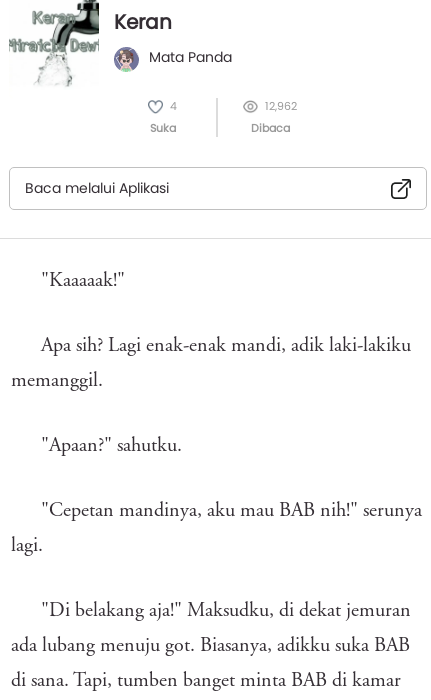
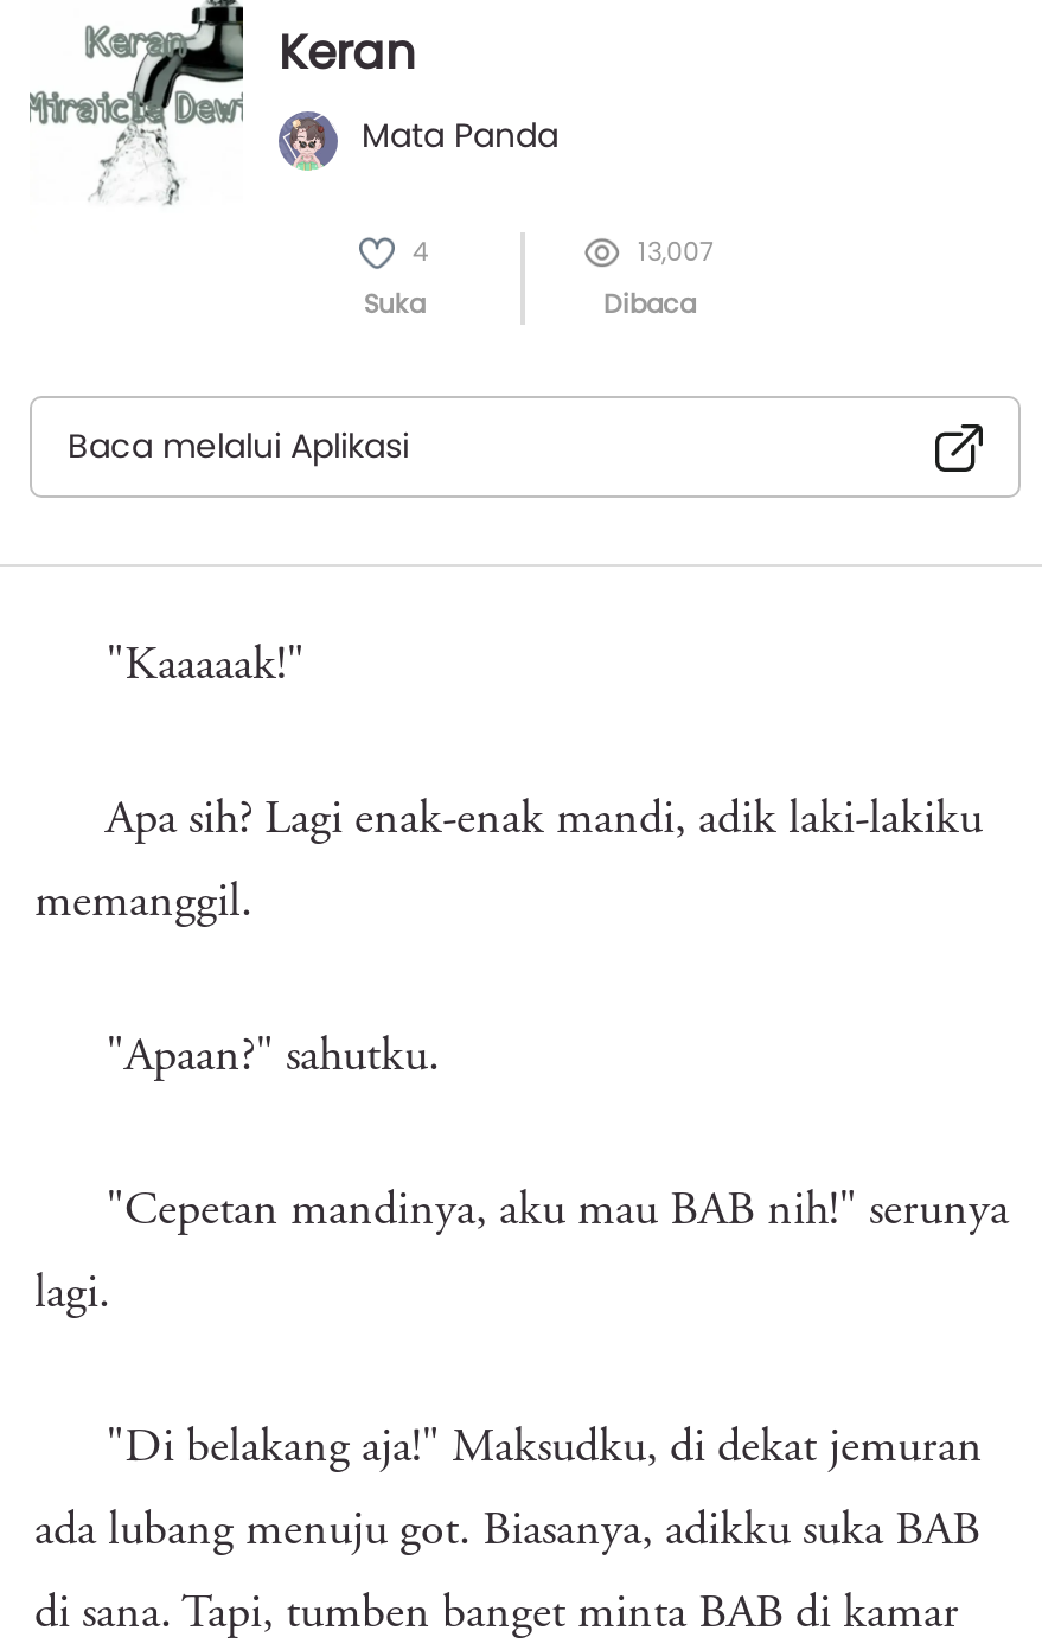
[265,98,297,114] 12,962 -> [638,232,714,270] 13,007

